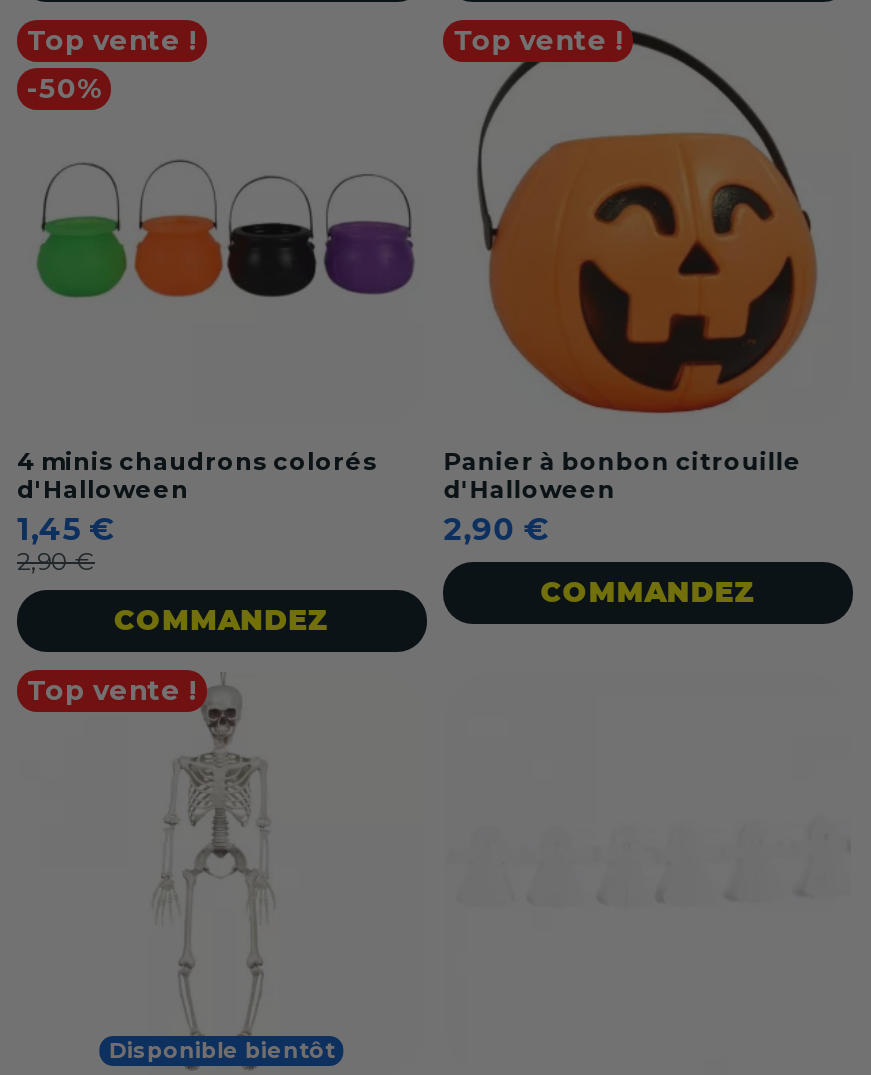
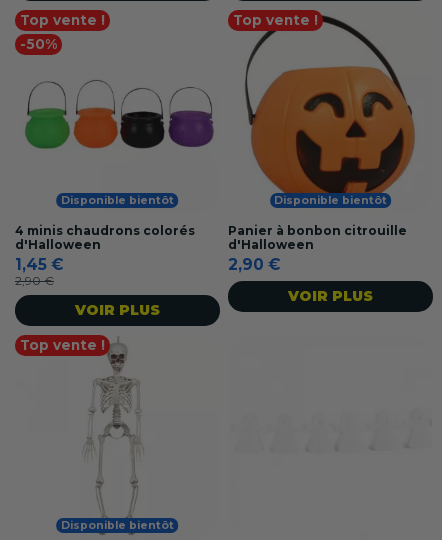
none -> [61,194,174,207] Disponible bientôt
none -> [274,194,387,207] Disponible bientôt
[540,574,756,610] COMMANDEZ -> [288,287,373,305] VOIR PLUS
[114,602,330,638] COMMANDEZ -> [75,301,160,319] VOIR PLUS

